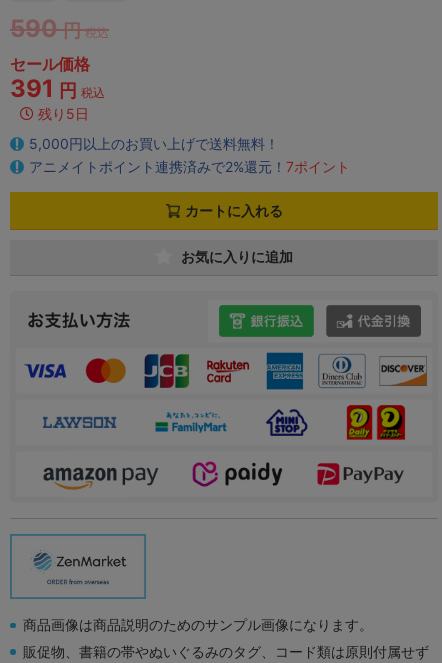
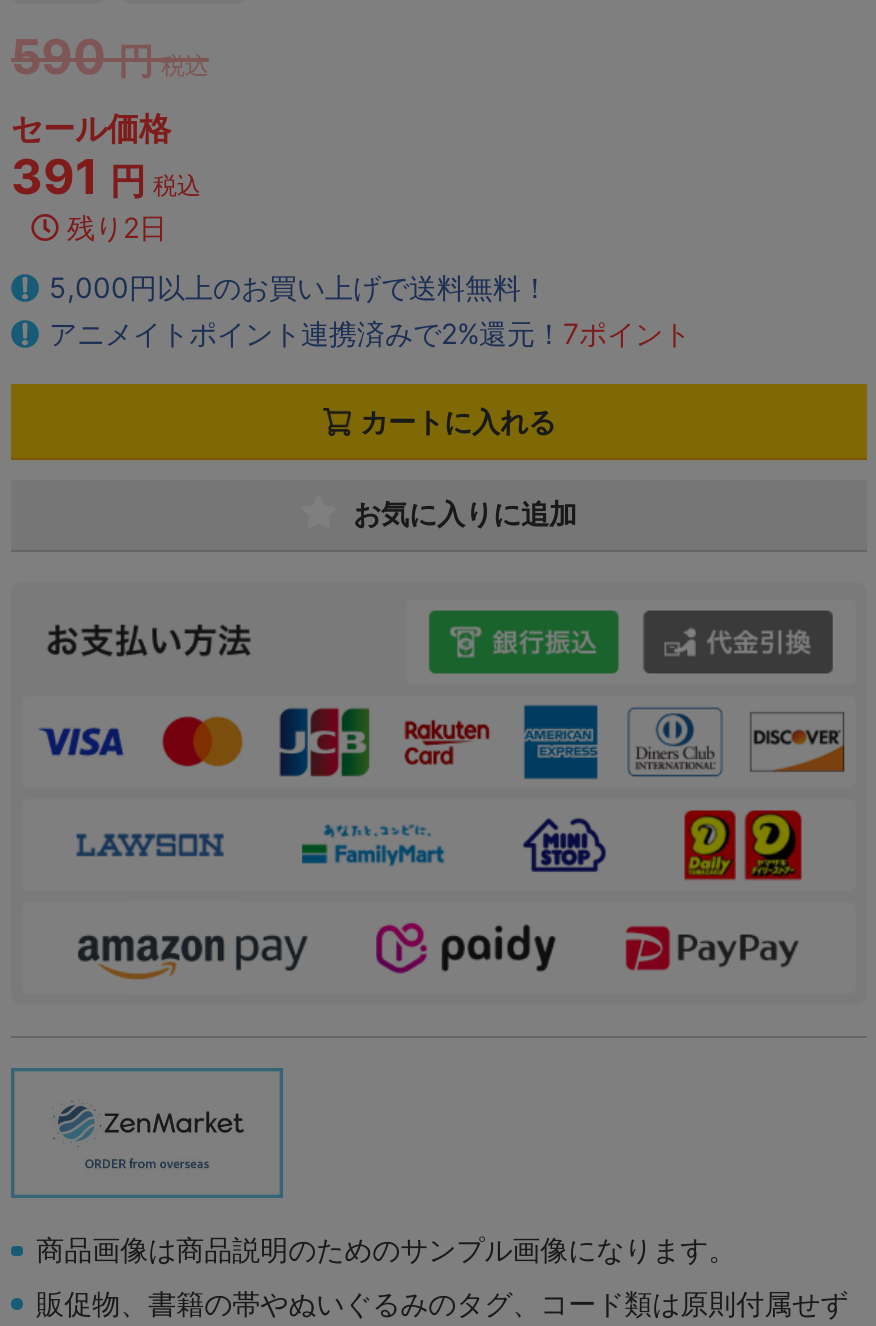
[34,105,89,122] 残り5日 -> [59,210,167,244] 残り2日

